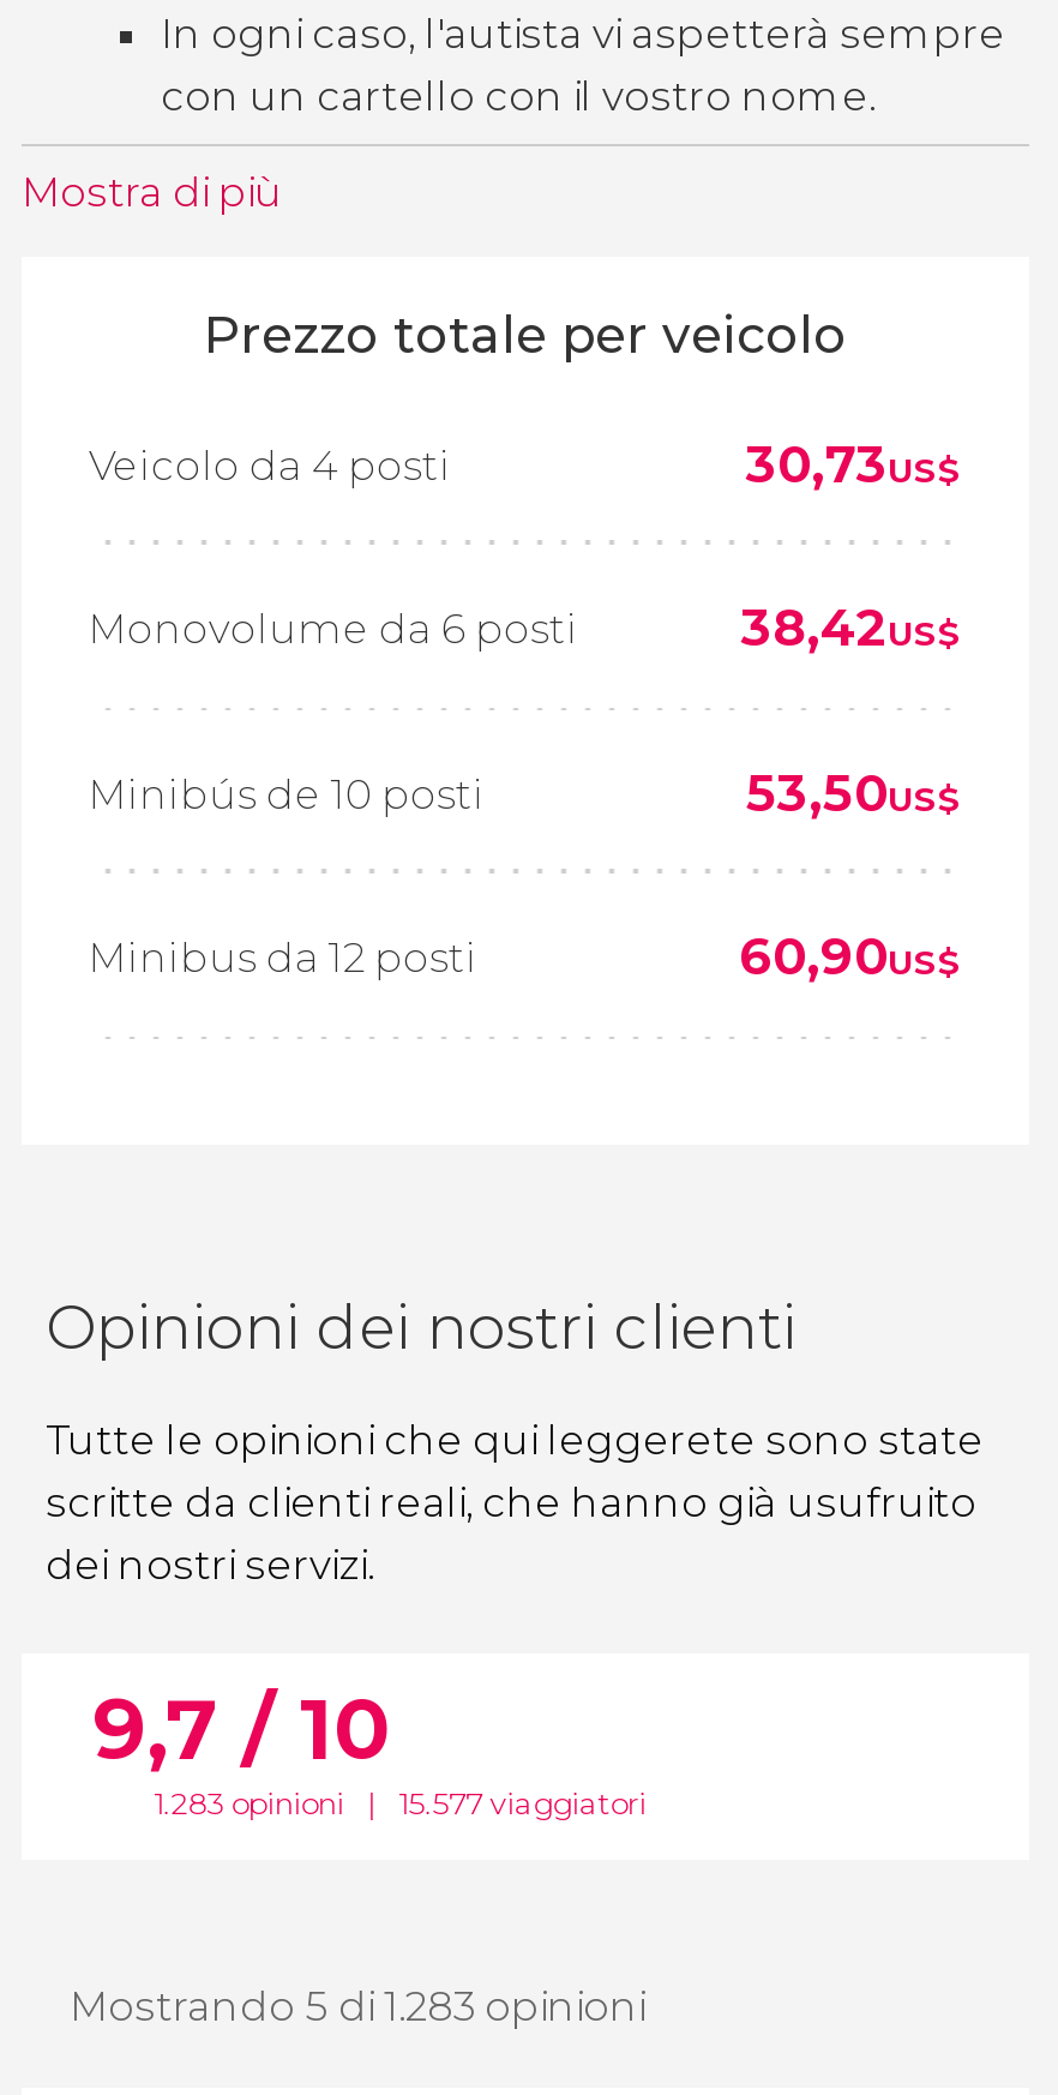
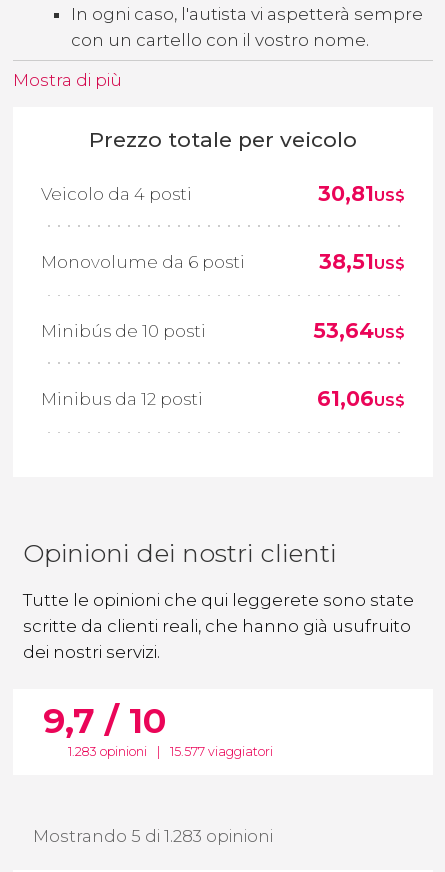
[746,434,962,494] 30,73US$ -> [318,181,405,206] 30,81US$
[741,599,962,658] 38,42US$ -> [319,249,405,274] 38,51US$
[746,763,962,823] 53,50US$ -> [313,318,405,343] 53,64US$
[739,927,962,987] 60,90US$ -> [317,386,405,411] 61,06US$

